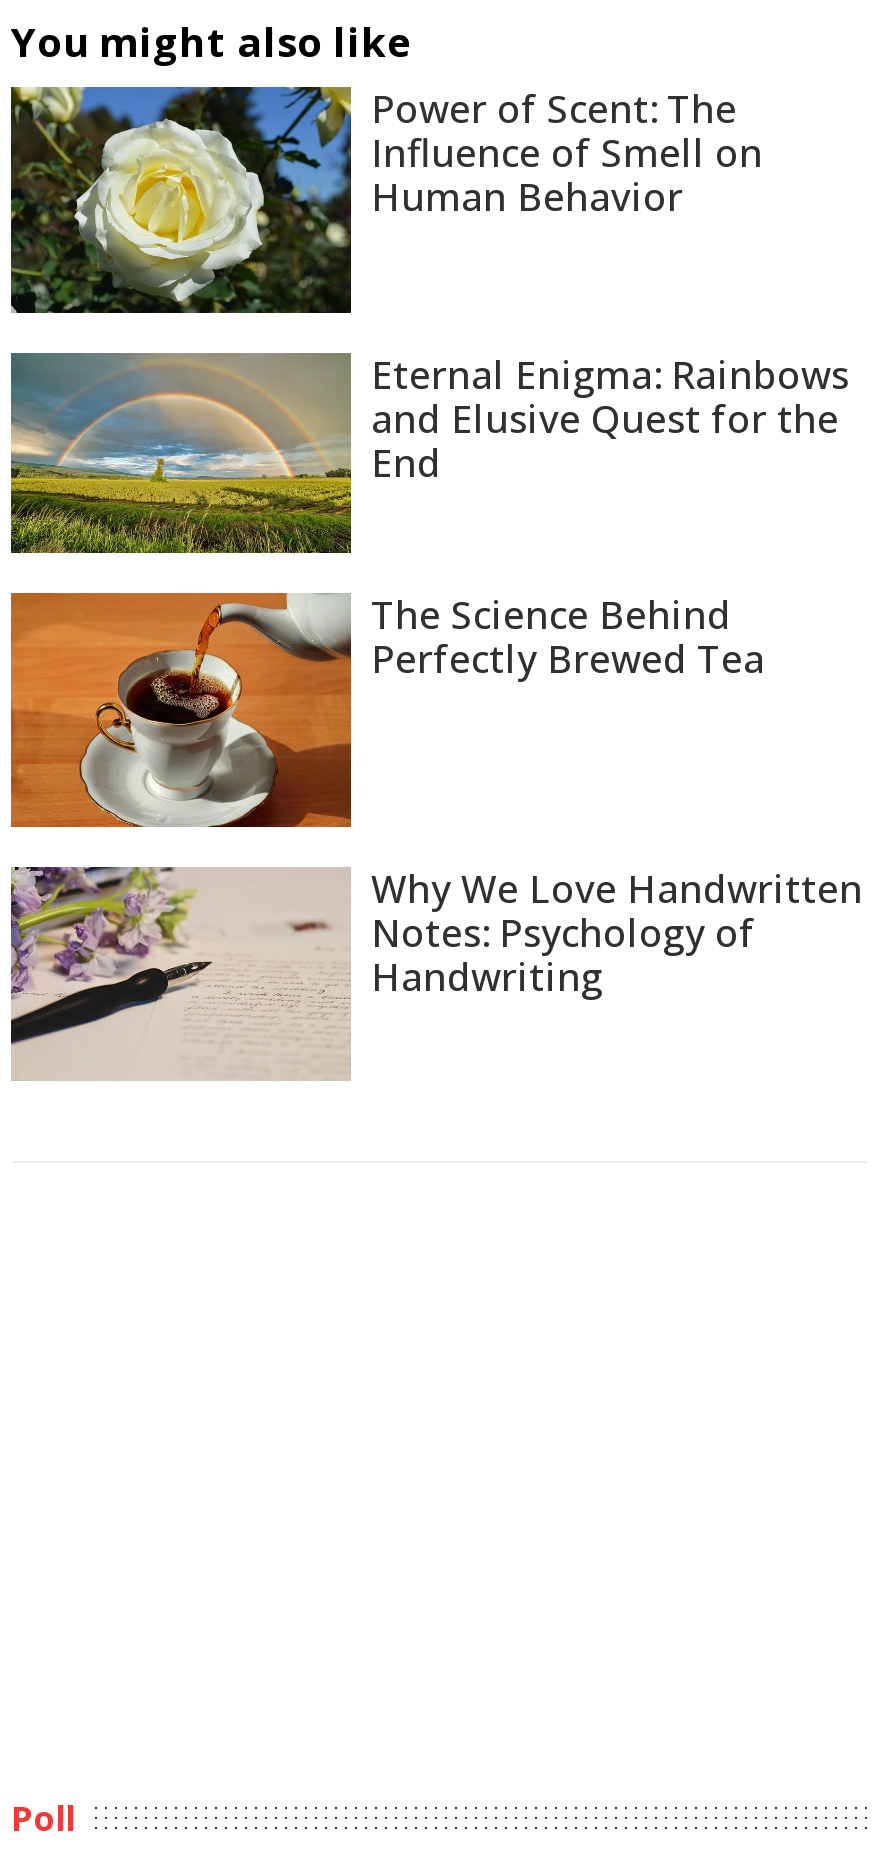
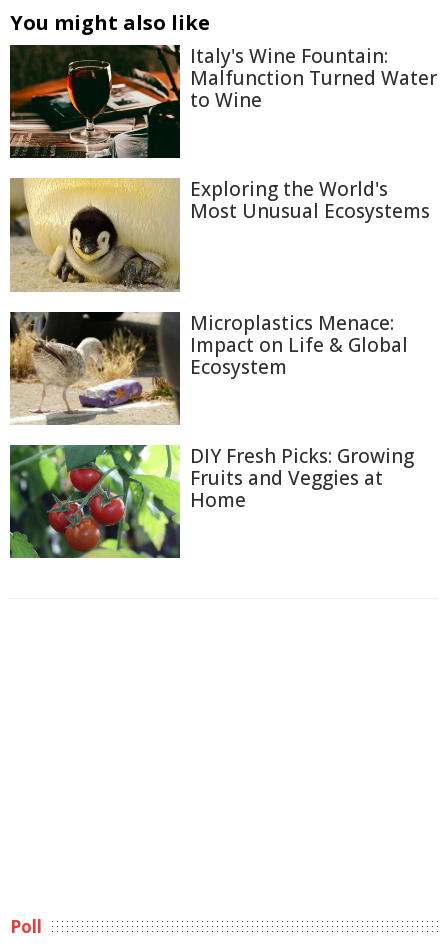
[11,83,763,313] [image] | Power of Scent: The | Influence of Smell on | Human Behavior -> [9,43,437,158] [image] | Italy's Wine Fountain: | Malfunction Turned Water | to Wine
[9,349,849,555] [image] | Eternal Enigma: Rainbows | and Elusive Quest for the | End -> [9,176,430,293] [image] | Exploring the World's | Most Unusual Ecosystems
[9,589,765,829] [image] | The Science Behind | Perfectly Brewed Tea -> [9,310,408,426] [image] | Microplastics Menace: | Impact on Life & Global | Ecosystem
[9,864,863,1081] [image] | Why We Love Handwritten | Notes: Psychology of | Handwriting -> [9,443,414,558] [image] | DIY Fresh Picks: Growing | Fruits and Veggies at | Home

